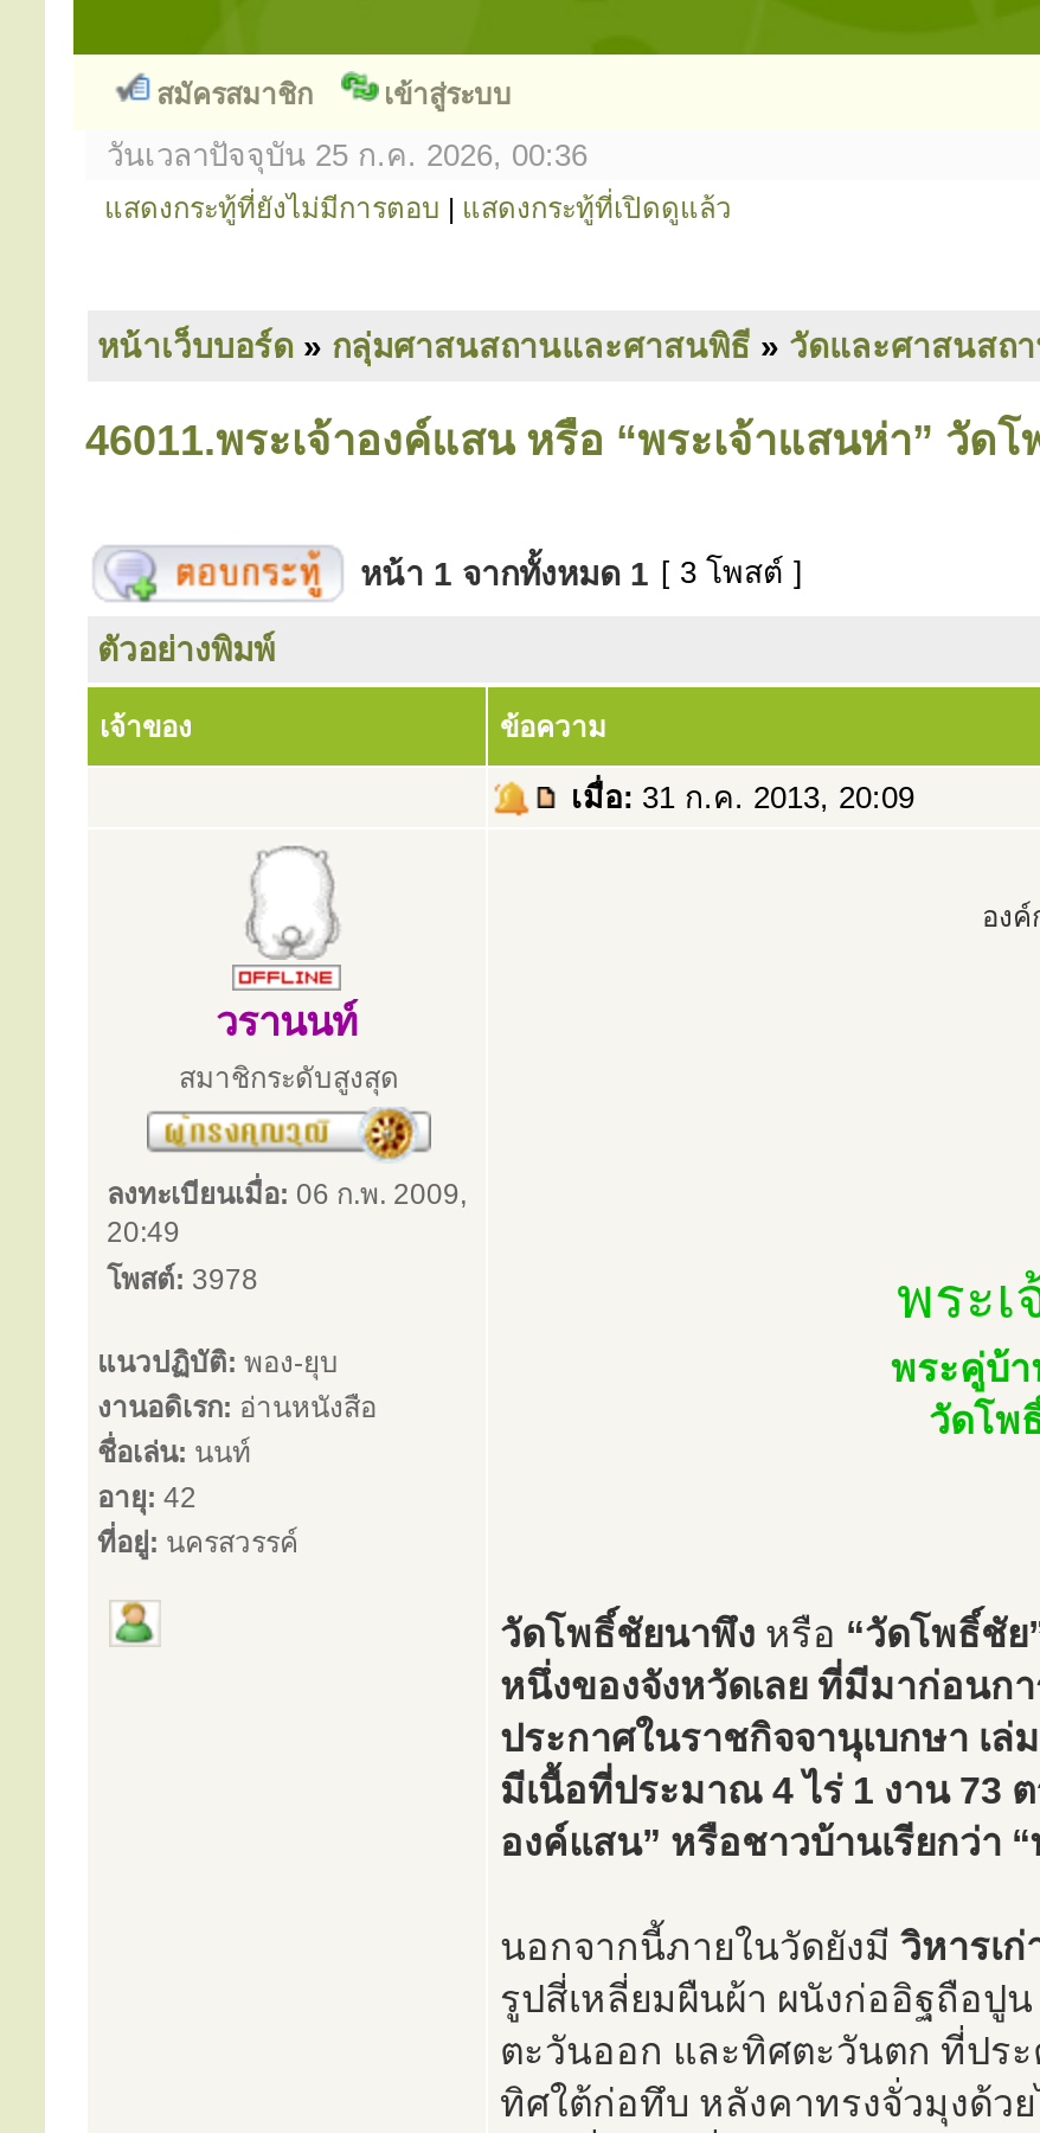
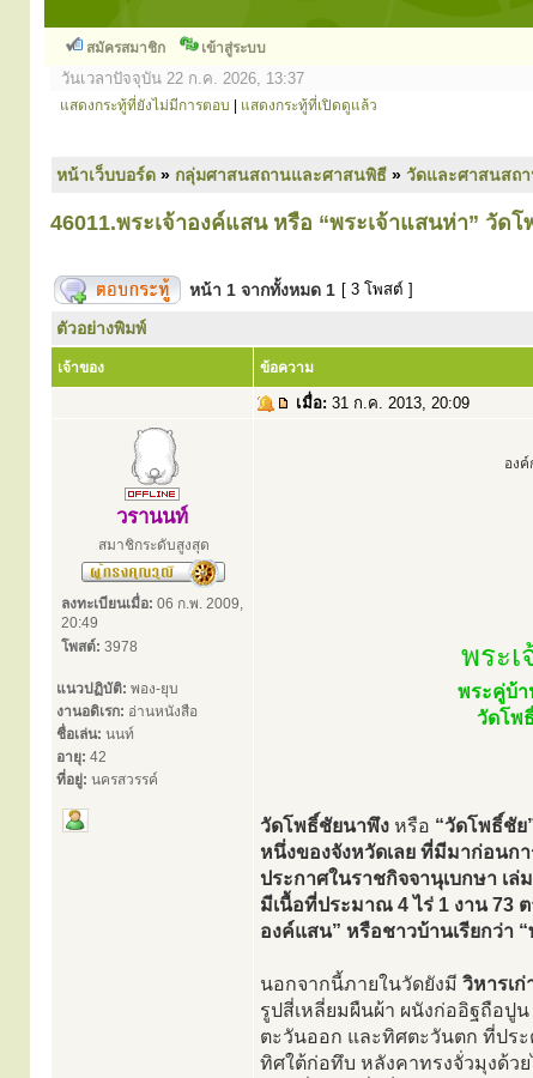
[107,137,606,173] วันเวลาปัจจุบัน 25 ก.ค. 2026, 00:36 -> [61,69,314,87] วันเวลาปัจจุบัน 22 ก.ค. 2026, 13:37

